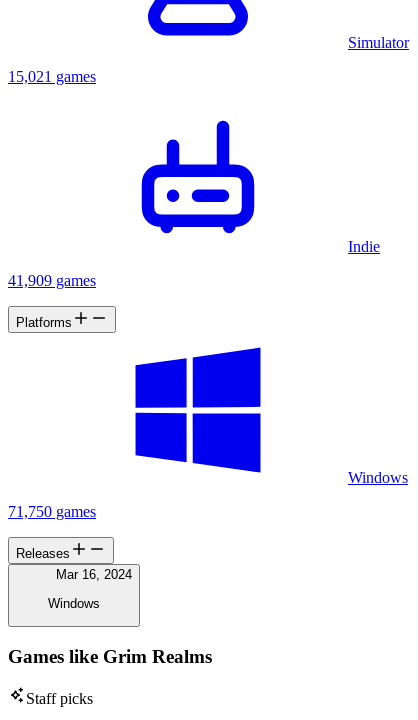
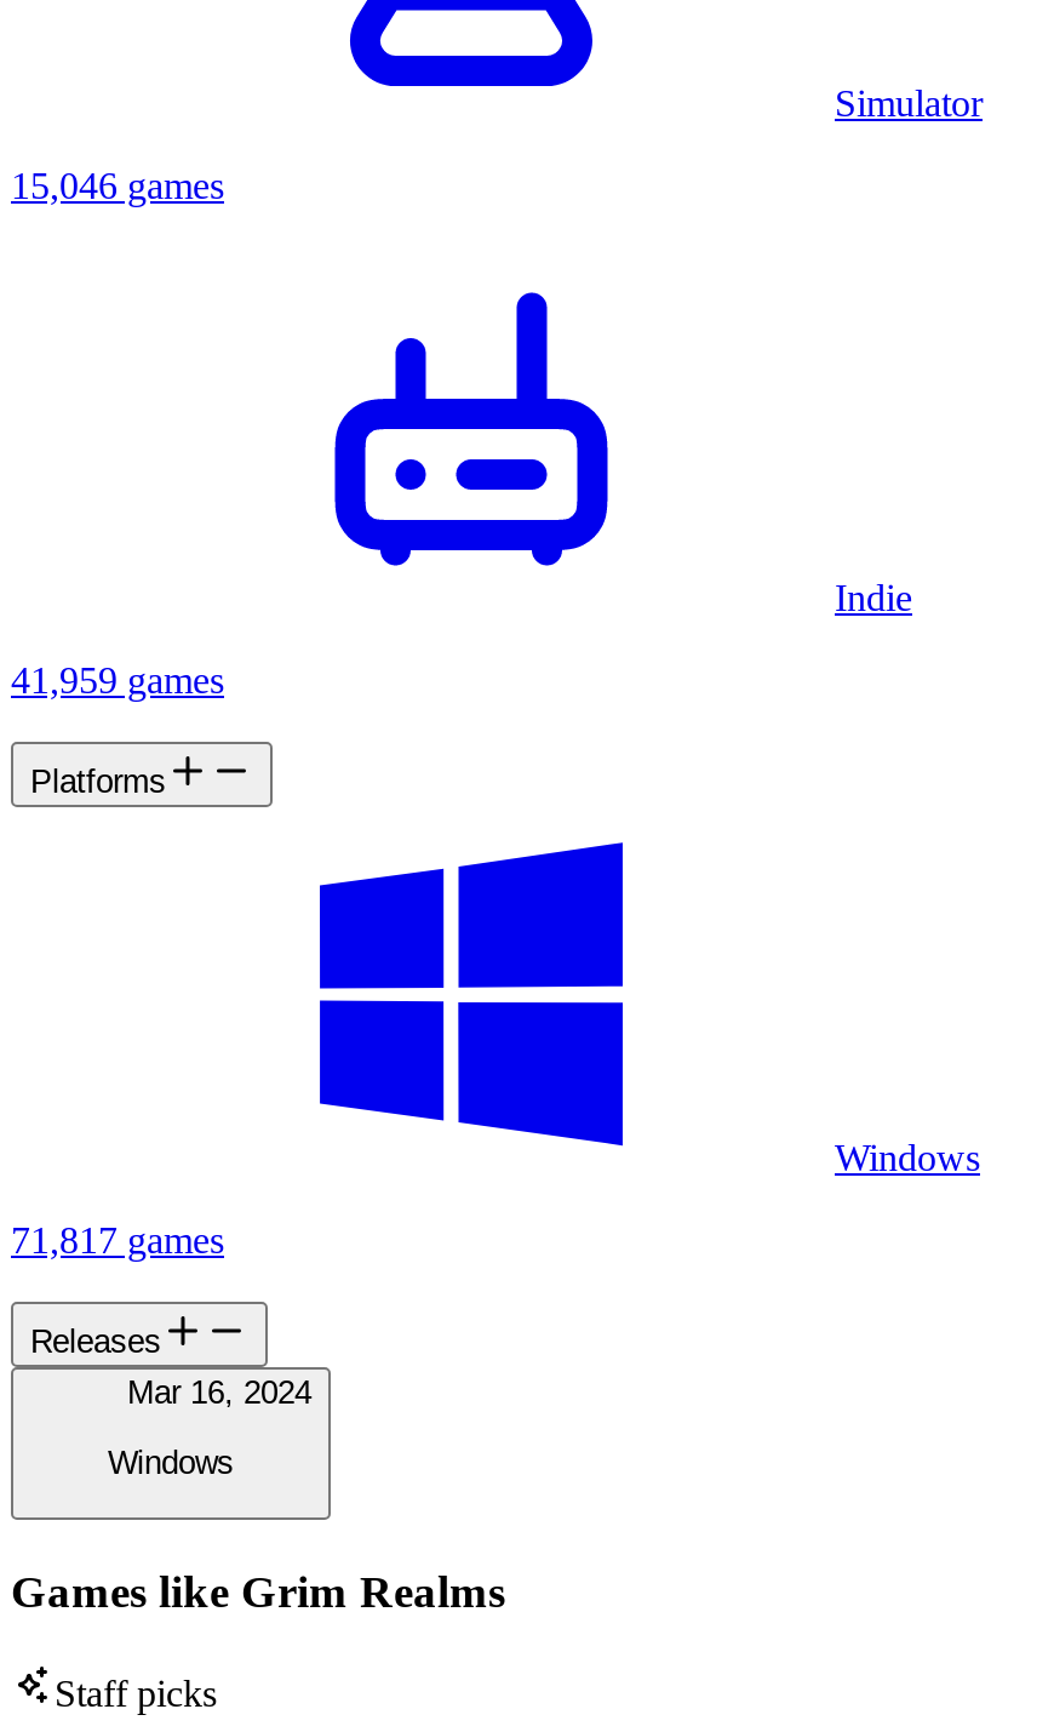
[8,68,96,85] 15,021 games -> [11,165,224,207] 15,046 games
[8,272,96,289] 41,909 games -> [11,660,224,701] 41,959 games
[8,503,96,520] 71,750 games -> [11,1220,224,1261] 71,817 games

